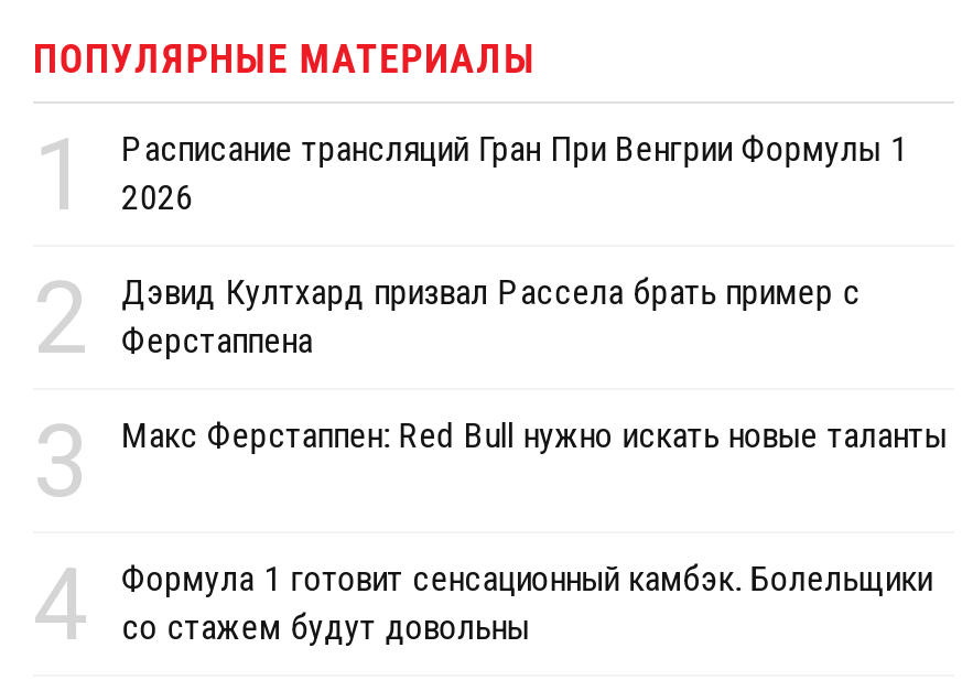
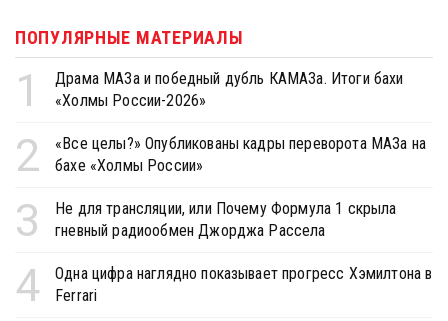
[122,129,908,219] Расписание трансляций Гран При Венгрии Формулы 1 | 2026 -> [55,69,403,110] Драма МАЗа и победный дубль КАМАЗа. Итоги бахи | «Холмы России-2026»
[122,272,860,363] Дэвид Култхард призвал Рассела брать пример с | Ферстаппена -> [55,134,426,175] «Все целы?» Опубликованы кадры переворота МАЗа на | бахе «Холмы России»
[122,415,947,457] Макс Ферстаппен: Red Bull нужно искать новые таланты -> [55,199,396,240] Не для трансляции, или Почему Формула 1 скрыла | гневный радиообмен Джорджа Рассела
[122,559,932,649] Формула 1 готовит сенсационный камбэк. Болельщики | со стажем будут довольны -> [55,264,432,305] Одна цифра наглядно показывает прогресс Хэмилтона в | Ferrari

